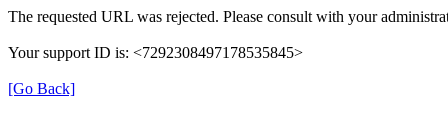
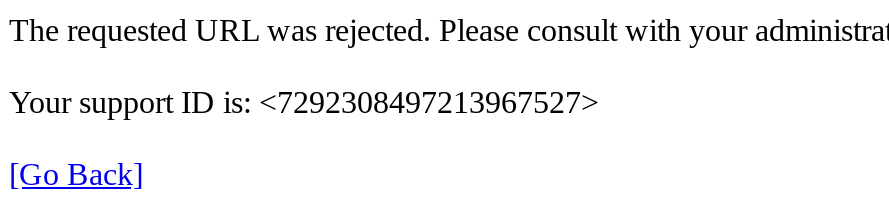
[8,44,303,61] Your support ID is: <7292308497178535845> -> [9,85,599,119] Your support ID is: <7292308497213967527>

